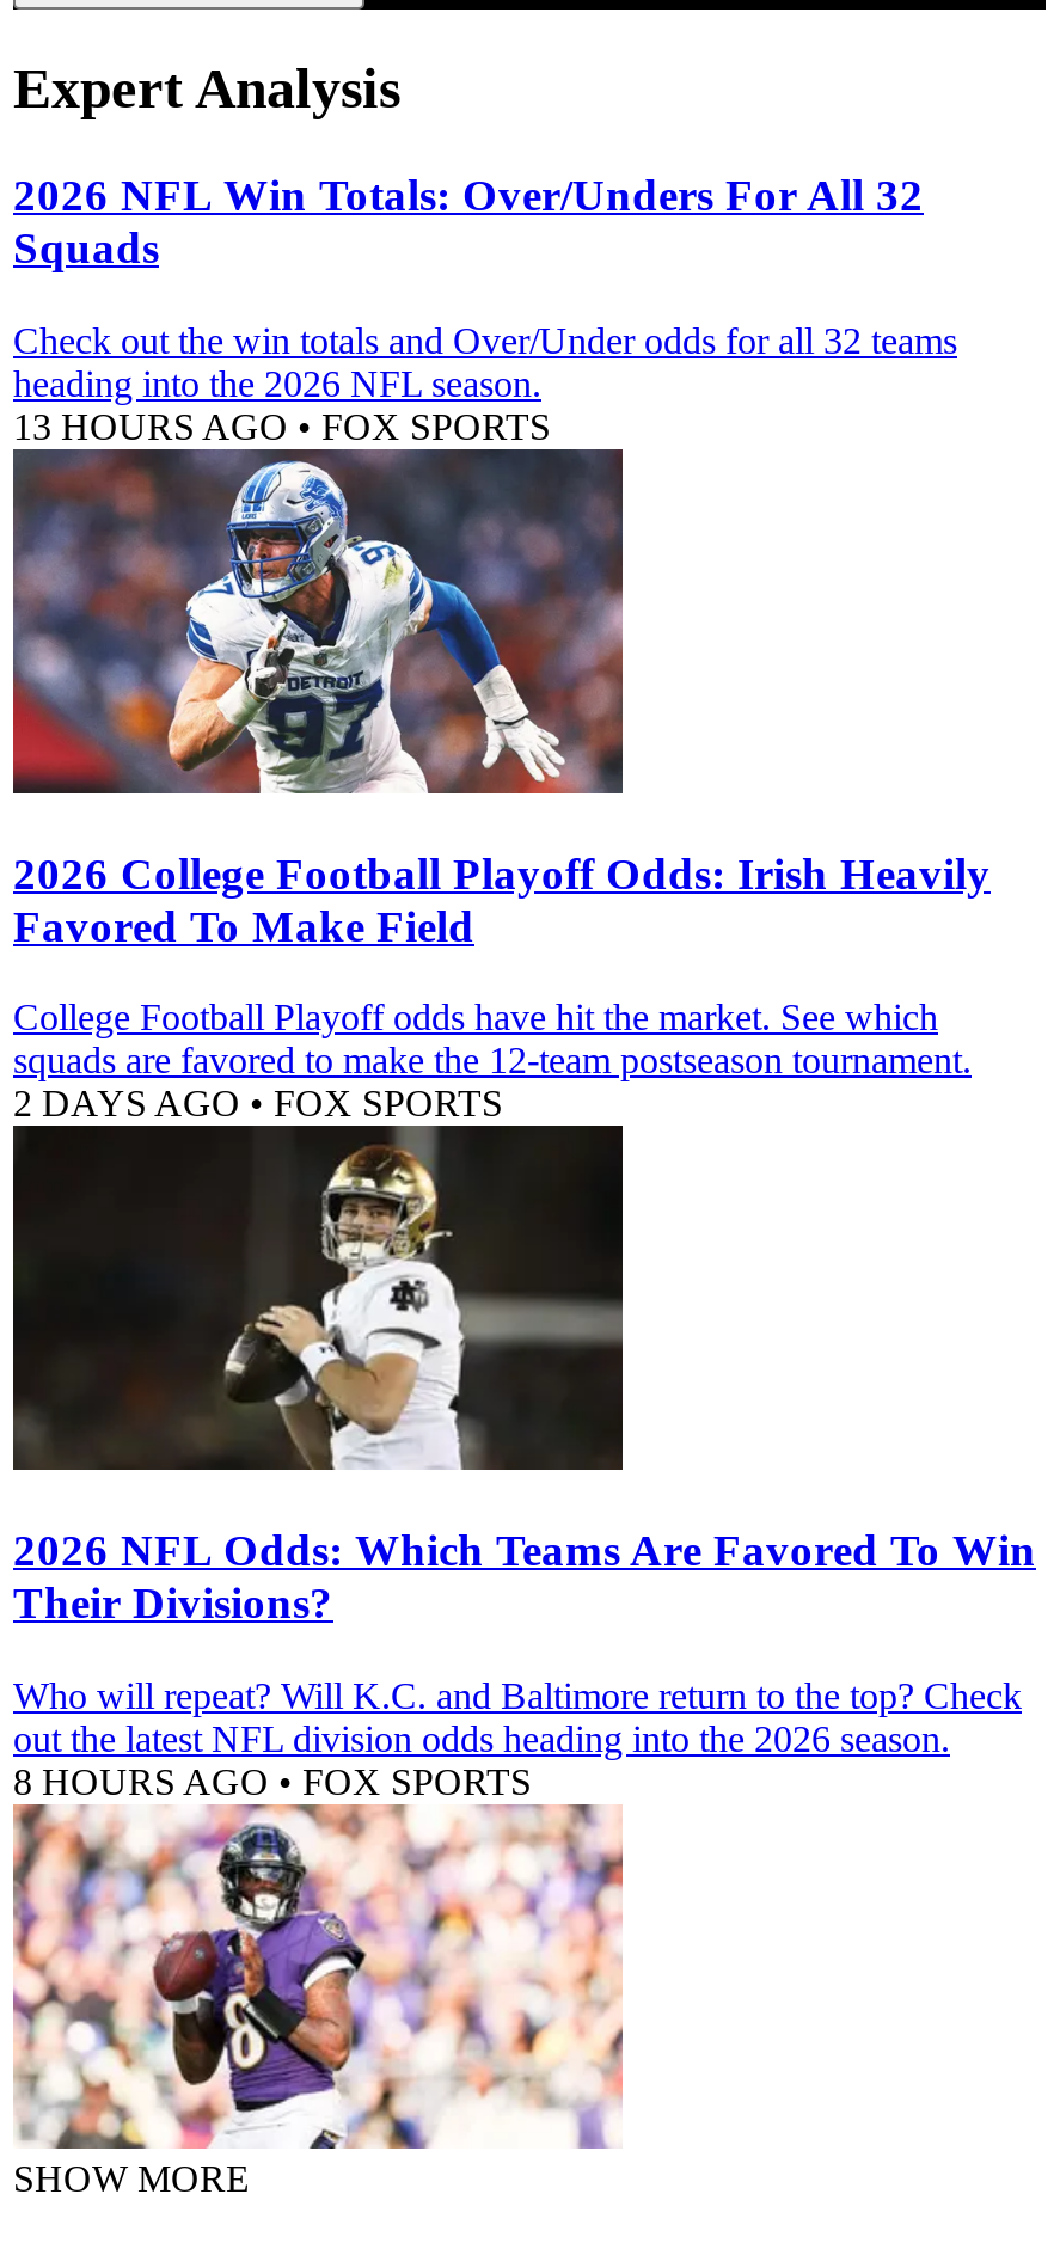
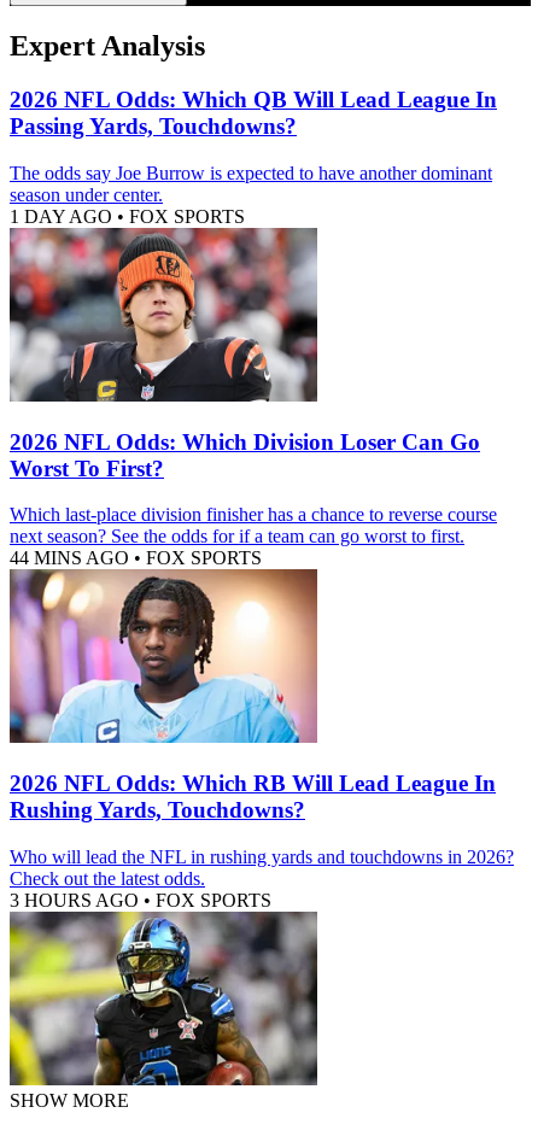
[13,170,924,273] 2026 NFL Win Totals: Over/Unders For All 32 | Squads -> [10,87,497,139] 2026 NFL Odds: Which QB Will Lead League In | Passing Yards, Touchdowns?
[13,320,957,447] Check out the win totals and Over/Under odds for all 32 teams | heading into the 2026 NFL season. | 13 HOURS AGO • FOX SPORTS -> [10,163,492,227] The odds say Joe Burrow is expected to have another dominant | season under center. | 1 DAY AGO • FOX SPORTS
[11,452,991,950] [image] | 2026 College Football Playoff Odds: Irish Heavily | Favored To Make Field -> [10,228,480,481] [image] | 2026 NFL Odds: Which Division Loser Can Go | Worst To First?
[11,997,972,1472] [image] | College Football Playoff odds have hit the market. See which | squads are favored to make the 12-team postseason tournament. | 2 DAYS AGO • FOX SPORTS -> [8,504,497,744] [image] | Which last-place division finisher has a chance to reverse course | next season? See the odds for if a team can go worst to first. | 44 MINS AGO • FOX SPORTS
[13,1525,1036,1628] 2026 NFL Odds: Which Teams Are Favored To Win | Their Divisions? -> [10,771,496,822] 2026 NFL Odds: Which RB Will Lead League In | Rushing Yards, Touchdowns?
[13,1675,1022,1802] Who will repeat? Will K.C. and Baltimore return to the top? Check | out the latest NFL division odds heading into the 2026 season. | 8 HOURS AGO • FOX SPORTS -> [10,846,514,910] Who will lead the NFL in rushing yards and touchdowns in 2026? | Check out the latest odds. | 3 HOURS AGO • FOX SPORTS
[13,1804,625,2151] [image] -> [8,910,318,1087] [image]

